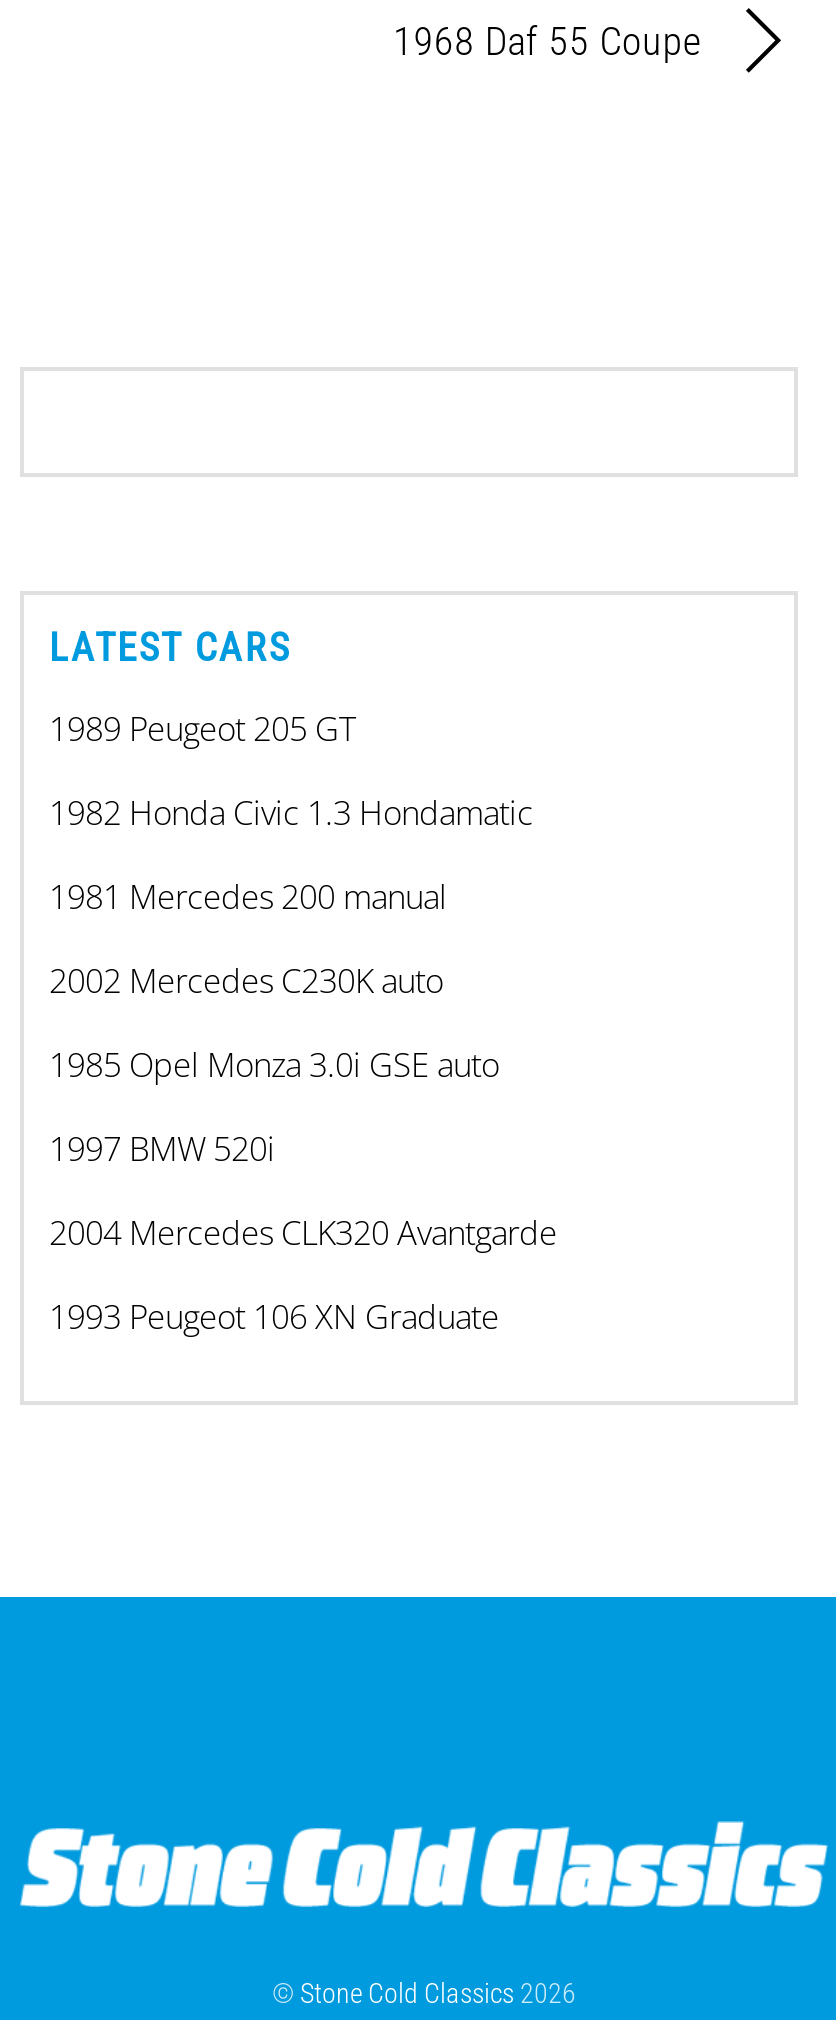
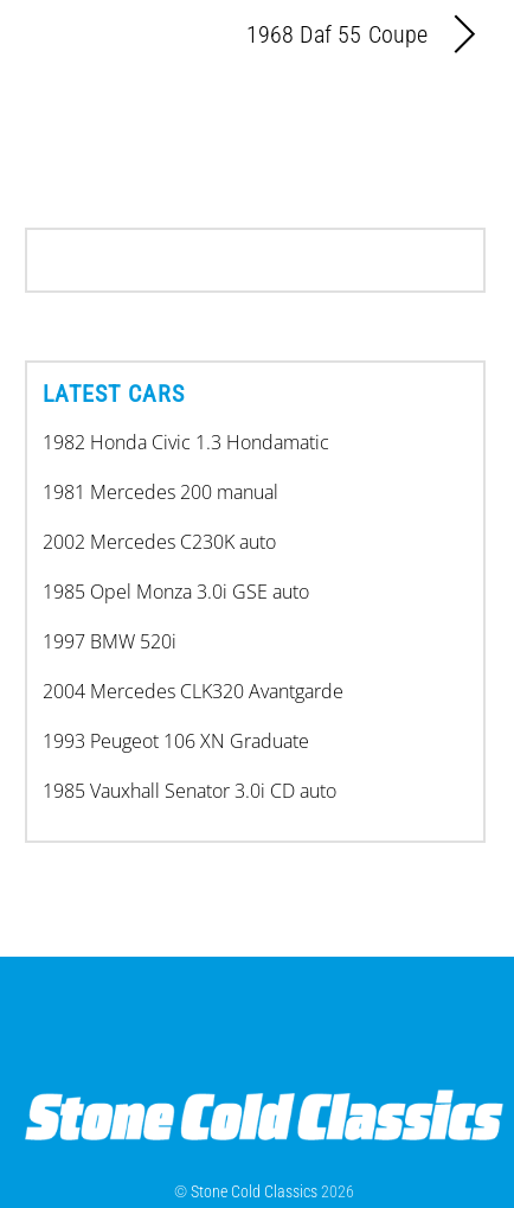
[49,708,355,752] 1989 Peugeot 205 GT -> none
moved [49,792,557,1340] -> [42,430,343,754]: 1982 Honda Civic 1.3 Hondamatic | 1981 Mercedes 200 manual | 2002 Mercedes C230K auto | 1985 Opel Monza 3.0i GSE auto | 1997 BMW 520i | 2004 Mercedes CLK320 Avantgarde | 1993 Peugeot 106 XN Graduate
none -> [42,778,336,804] 1985 Vauxhall Senator 3.0i CD auto

